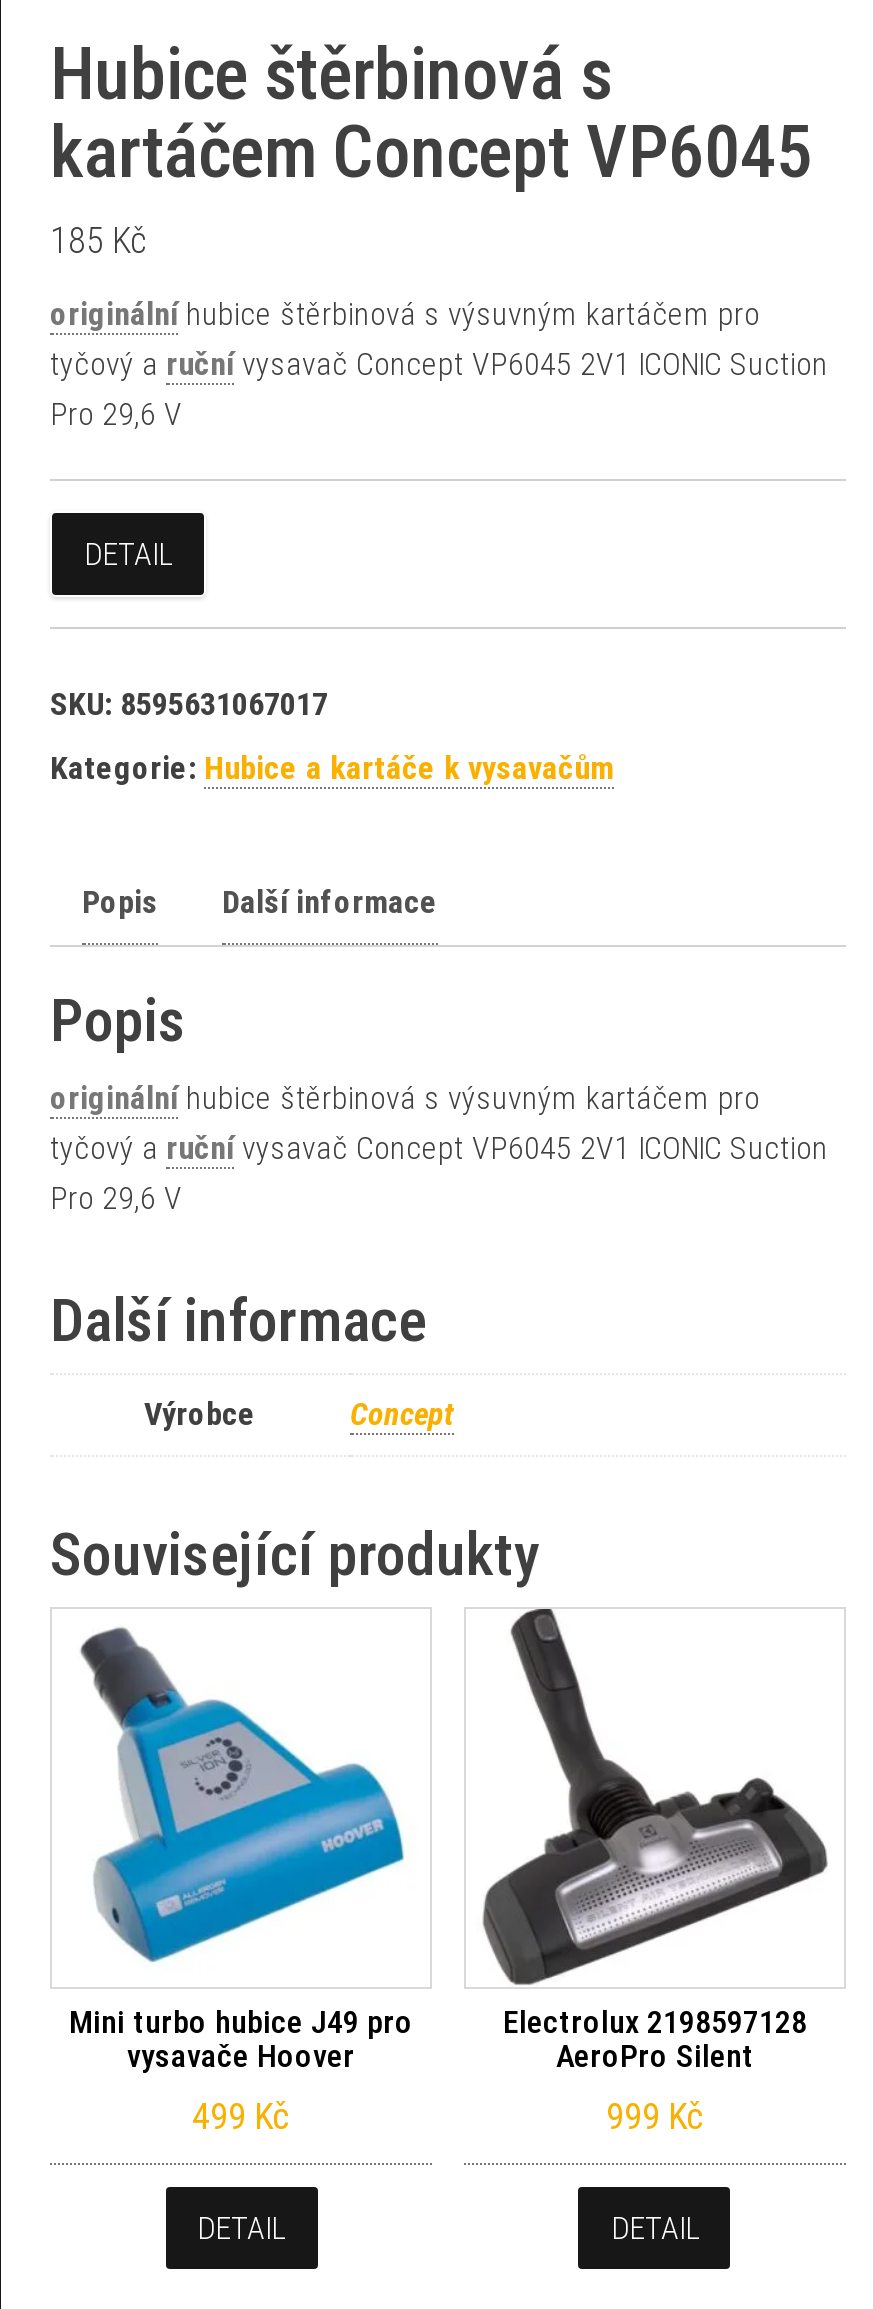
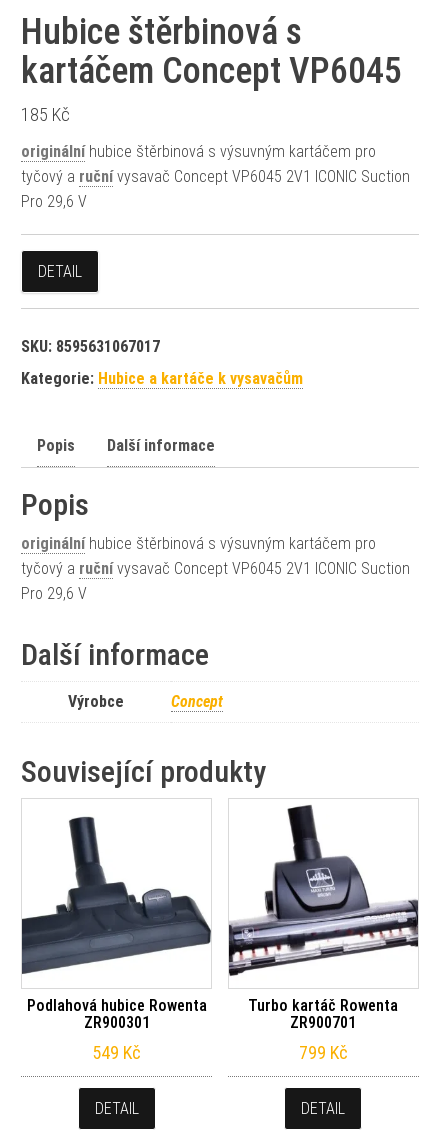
[466,1606,844,2075] [image] | Electrolux 2198597128 | AeroPro Silent -> [228,799,419,1032] [image] | Turbo kartáč Rowenta | ZR900701
[52,1626,430,2075] [image] | Mini turbo hubice J49 pro | vysavače Hoover -> [21,809,212,1032] [image] | Podlahová hubice Rowenta | ZR900301
[192,2095,290,2137] 499 Kč -> [92,1042,141,1063] 549 Kč
[606,2095,704,2137] 999 Kč -> [299,1042,348,1063] 799 Kč

